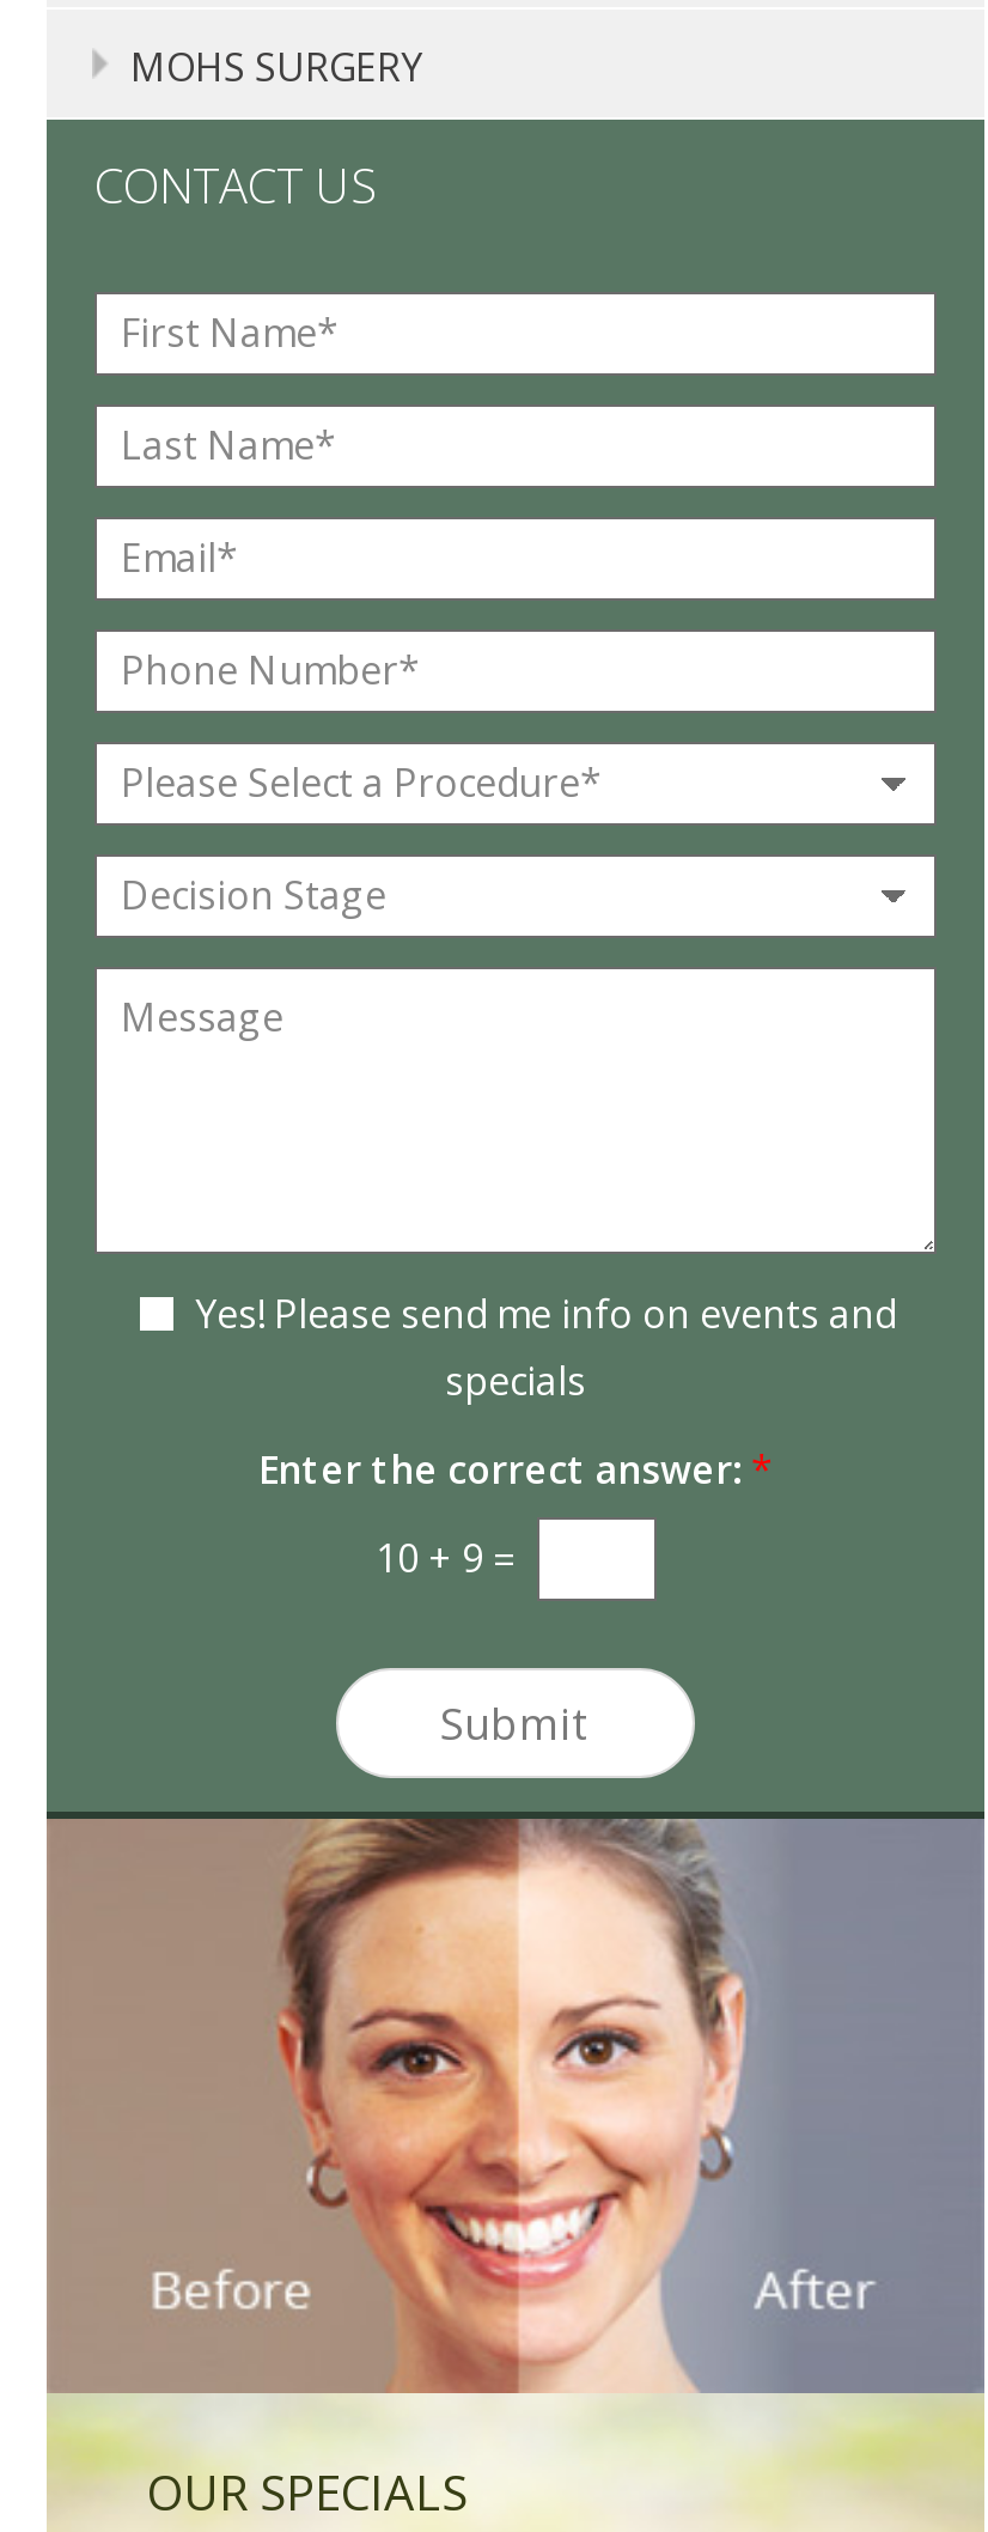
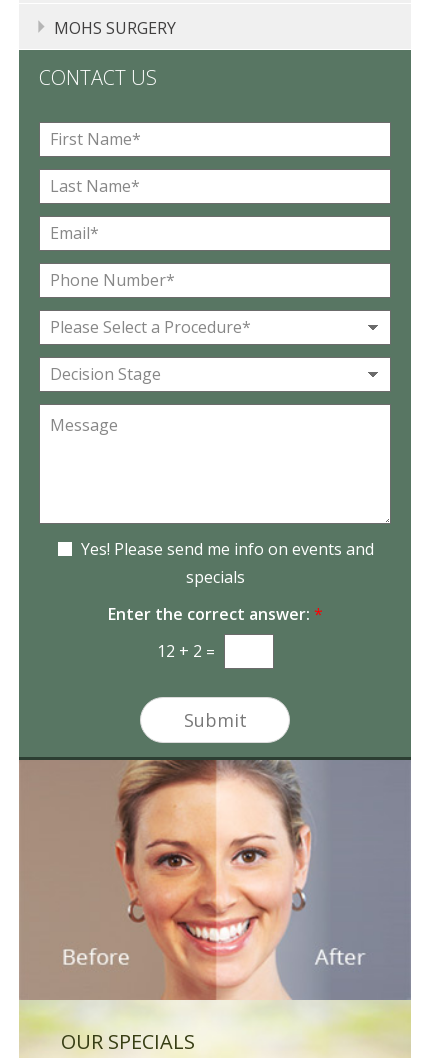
[376,1532,514,1585] 10 + 9 = -> [156,640,214,662] 12 + 2 =

